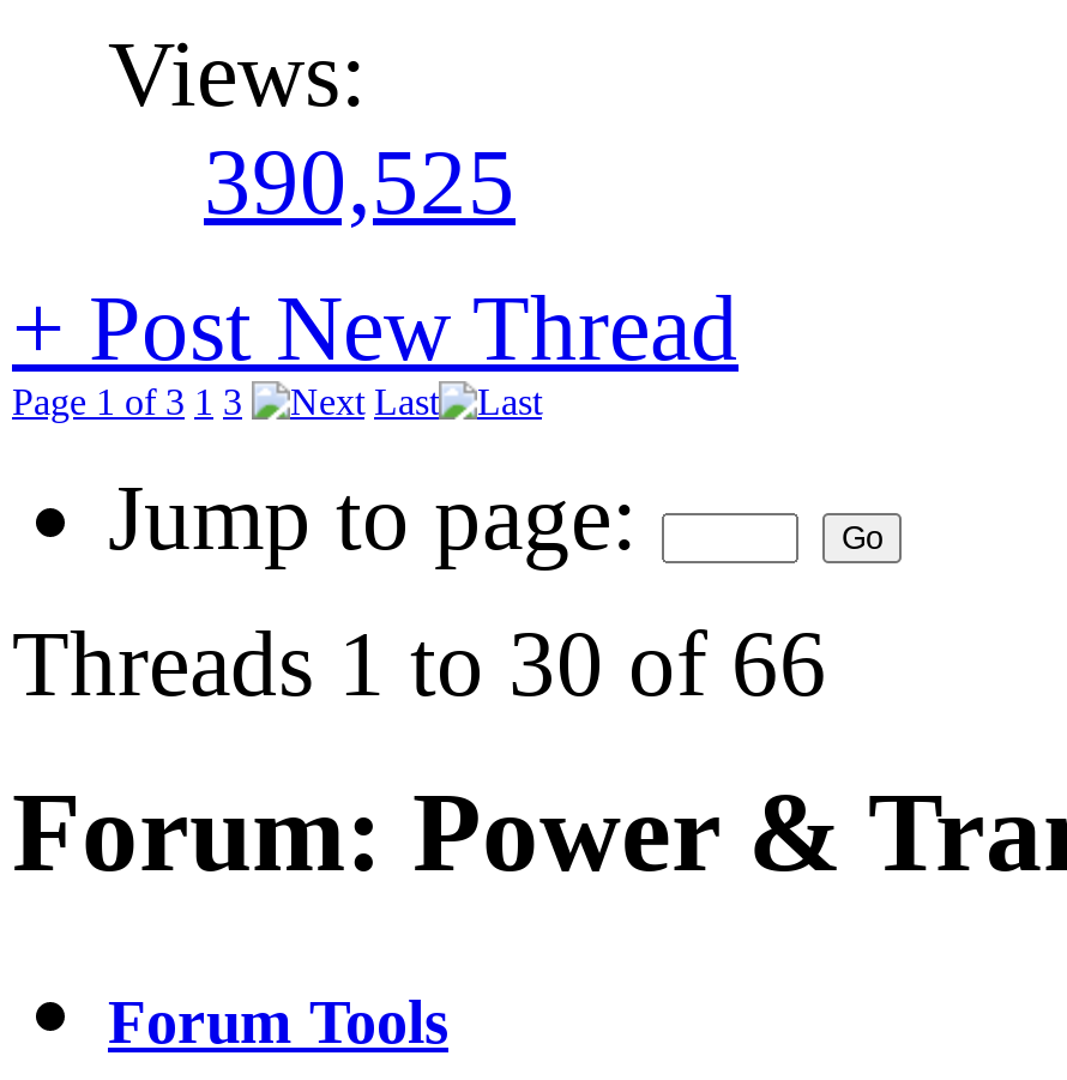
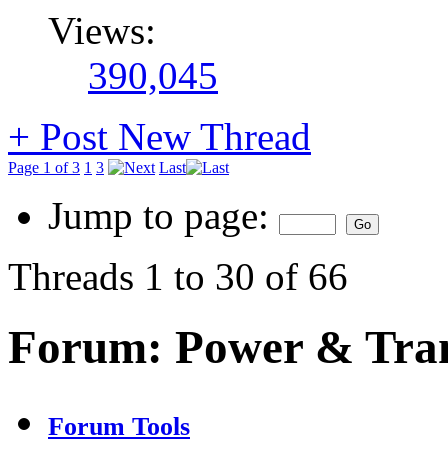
[204,129,516,233] 390,525 -> [88,54,218,97] 390,045

